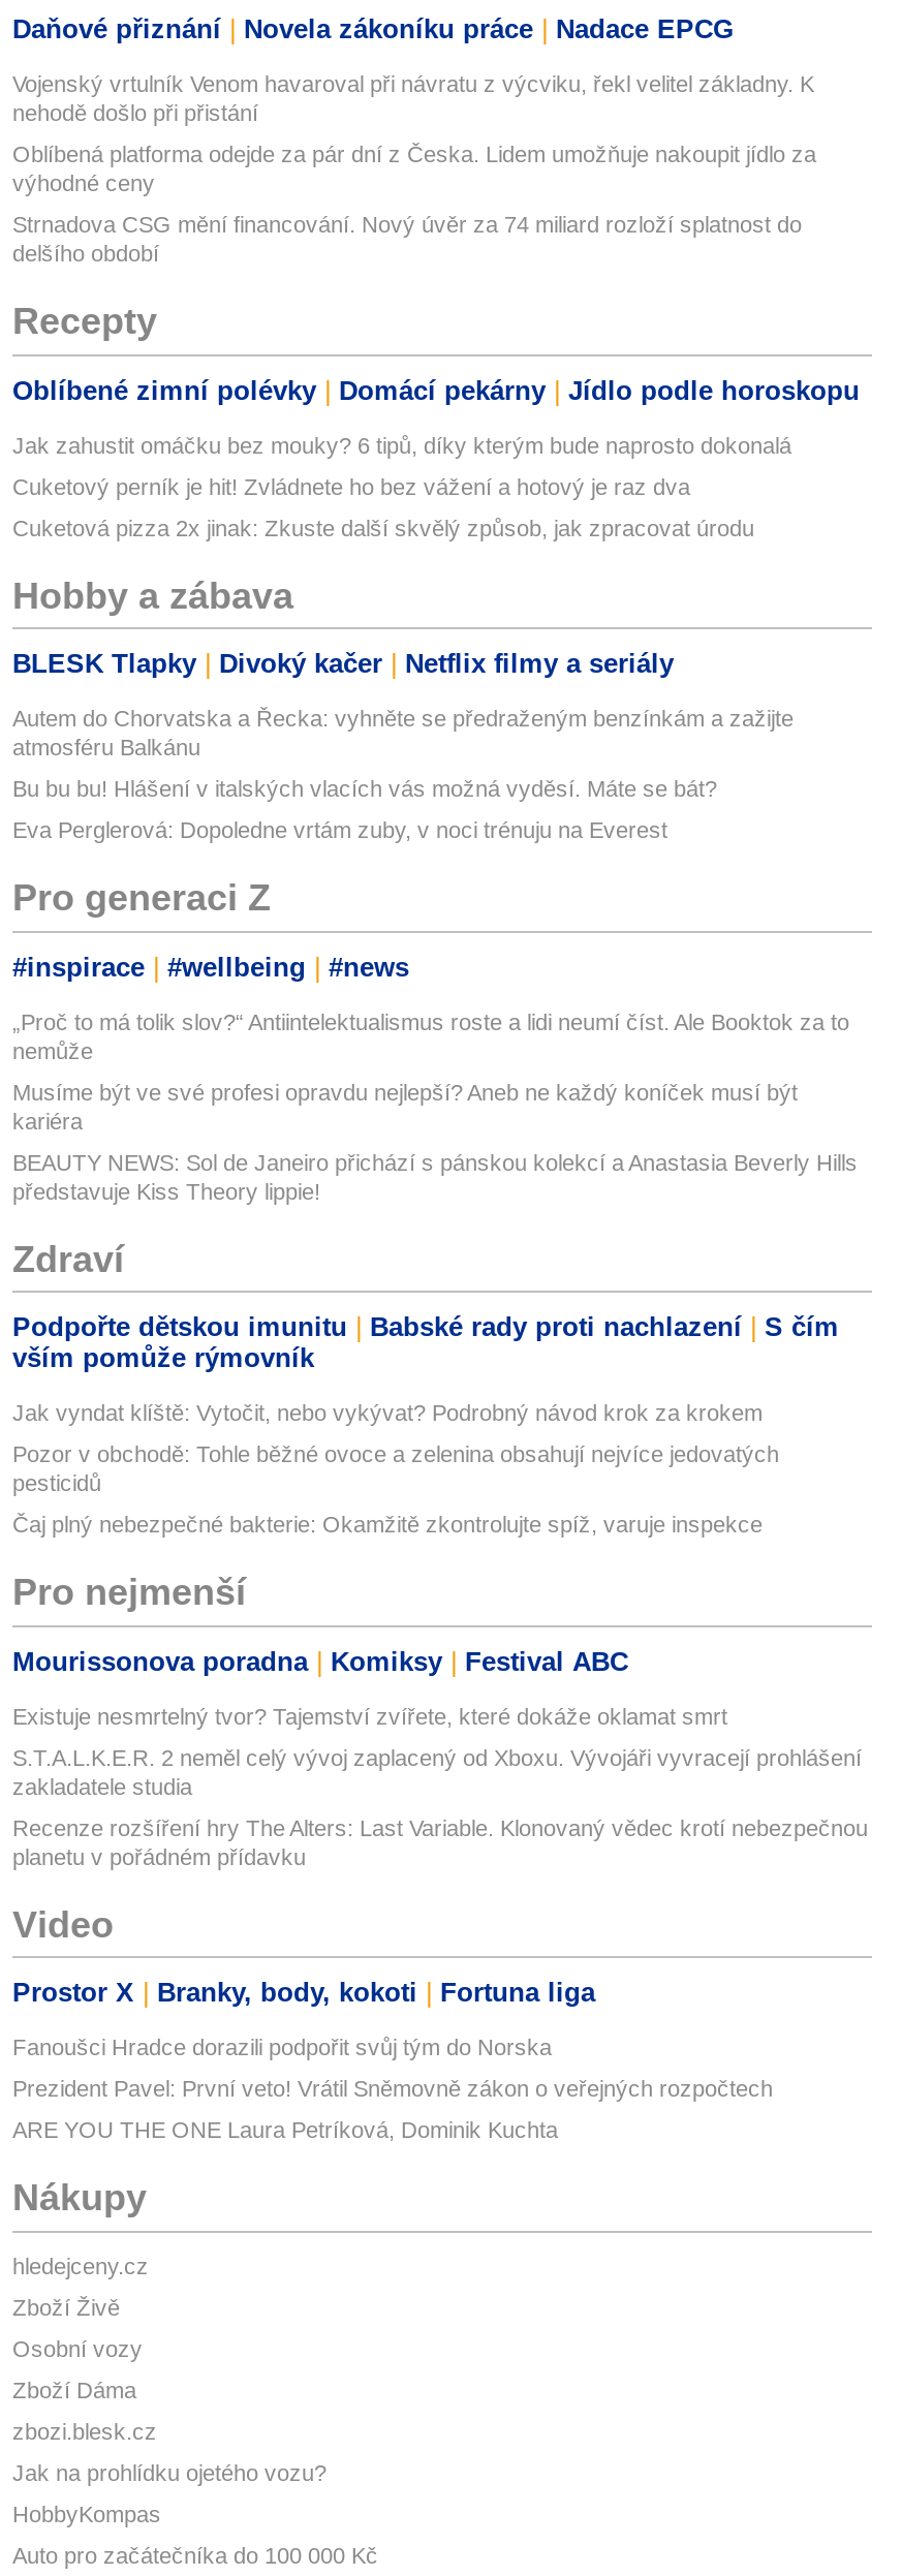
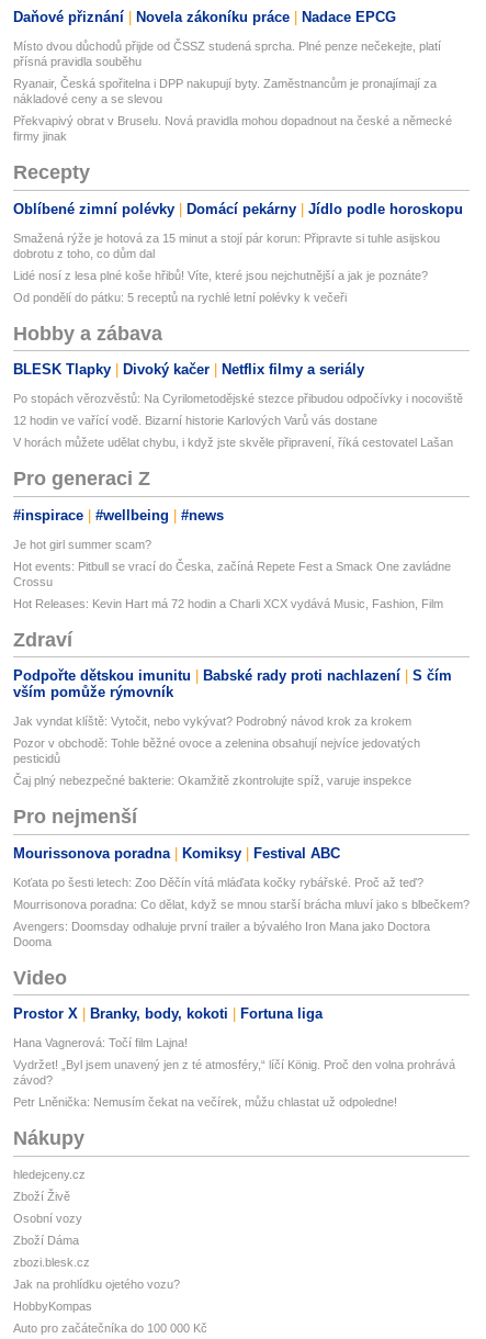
[12,72,814,125] Vojenský vrtulník Venom havaroval při návratu z výcviku, řekl velitel základny. K | nehodě došlo při přistání -> [13,40,441,68] Místo dvou důchodů přijde od ČSSZ studená sprcha. Plné penze nečekejte, platí | přísná pravidla souběhu
[12,142,816,196] Oblíbená platforma odejde za pár dní z Česka. Lidem umožňuje nakoupit jídlo za | výhodné ceny -> [13,77,437,106] Ryanair, Česká spořitelna i DPP nakupují byty. Zaměstnancům je pronajímají za | nákladové ceny a se slevou
[12,212,802,266] Strnadova CSG mění financování. Nový úvěr za 74 miliard rozloží splatnost do | delšího období -> [13,114,452,143] Překvapivý obrat v Bruselu. Nová pravidla mohou dopadnout na české a německé | firmy jinak
[12,432,791,457] Jak zahustit omáčku bez mouky? 6 tipů, díky kterým bude naprosto dokonalá -> [13,231,440,260] Smažená rýže je hotová za 15 minut a stojí pár korun: Připravte si tuhle asijskou | dobrotu z toho, co dům dal
[12,474,690,498] Cuketový perník je hit! Zvládnete ho bez vážení a hotový je raz dva -> [13,269,428,282] Lidé nosí z lesa plné koše hřibů! Víte, které jsou nejchutnější a jak je poznáte?
[12,515,754,540] Cuketová pizza 2x jinak: Zkuste další skvělý způsob, jak zpracovat úrodu -> [13,291,347,304] Od pondělí do pátku: 5 receptů na rychlé letní polévky k večeři
[12,706,794,760] Autem do Chorvatska a Řecka: vyhněte se předraženým benzínkám a zažijte | atmosféru Balkánu -> [13,392,463,405] Po stopách věrozvěstů: Na Cyrilometodějské stezce přibudou odpočívky i nocoviště
[12,776,717,801] Bu bu bu! Hlášení v italských vlacích vás možná vyděsí. Máte se bát? -> [13,414,377,427] 12 hodin ve vařící vodě. Bizarní historie Karlových Varů vás dostane
[12,818,667,843] Eva Perglerová: Dopoledne vrtám zuby, v noci trénuju na Everest -> [13,436,453,449] V horách můžete udělat chybu, i když jste skvěle připravení, říká cestovatel Lašan
[12,1009,849,1063] „Proč to má tolik slov?“ Antiintelektualismus roste a lidi neumí číst. Ale Booktok za to | nemůže -> [13,537,151,551] Je hot girl summer scam?
[12,1079,798,1133] Musíme být ve své profesi opravdu nejlepší? Aneb ne každý koníček musí být | kariéra -> [13,559,451,588] Hot events: Pitbull se vrací do Česka, začíná Repete Fest a Smack One zavládne | Crossu
[12,1149,858,1203] BEAUTY NEWS: Sol de Janeiro přichází s pánskou kolekcí a Anastasia Beverly Hills | představuje Kiss Theory lippie! -> [13,597,443,610] Hot Releases: Kevin Hart má 72 hodin a Charli XCX vydává Music, Fashion, Film
[12,1703,727,1728] Existuje nesmrtelný tvor? Tajemství zvířete, které dokáže oklamat smrt -> [13,876,423,889] Koťata po šesti letech: Zoo Děčín vítá mláďata kočky rybářské. Proč až teď?
[12,1745,862,1798] S.T.A.L.K.E.R. 2 neměl celý vývoj zaplacený od Xboxu. Vývojáři vyvracejí prohlášení | zakladatele studia -> [13,897,470,911] Mourrisonova poradna: Co dělat, když se mnou starší brácha mluví jako s blbečkem?
[12,1815,868,1869] Recenze rozšíření hry The Alters: Last Variable. Klonovaný vědec krotí nebezpečnou | planetu v pořádném přídavku -> [13,919,430,948] Avengers: Doomsday odhaluje první trailer a bývalého Iron Mana jako Doctora | Dooma
[12,2035,552,2060] Fanoušci Hradce dorazili podpořit svůj tým do Norska -> [13,1036,188,1049] Hana Vagnerová: Točí film Lajna!
[12,2076,773,2101] Prezident Pavel: První veto! Vrátil Sněmovně zákon o veřejných rozpočtech -> [13,1058,455,1087] Vydržet! „Byl jsem unavený jen z té atmosféry,“ líčí König. Proč den volna prohrává | závod?
[12,2118,558,2142] ARE YOU THE ONE Laura Petríková, Dominik Kuchta -> [13,1096,397,1109] Petr Lněnička: Nemusím čekat na večírek, můžu chlastat už odpoledne!

